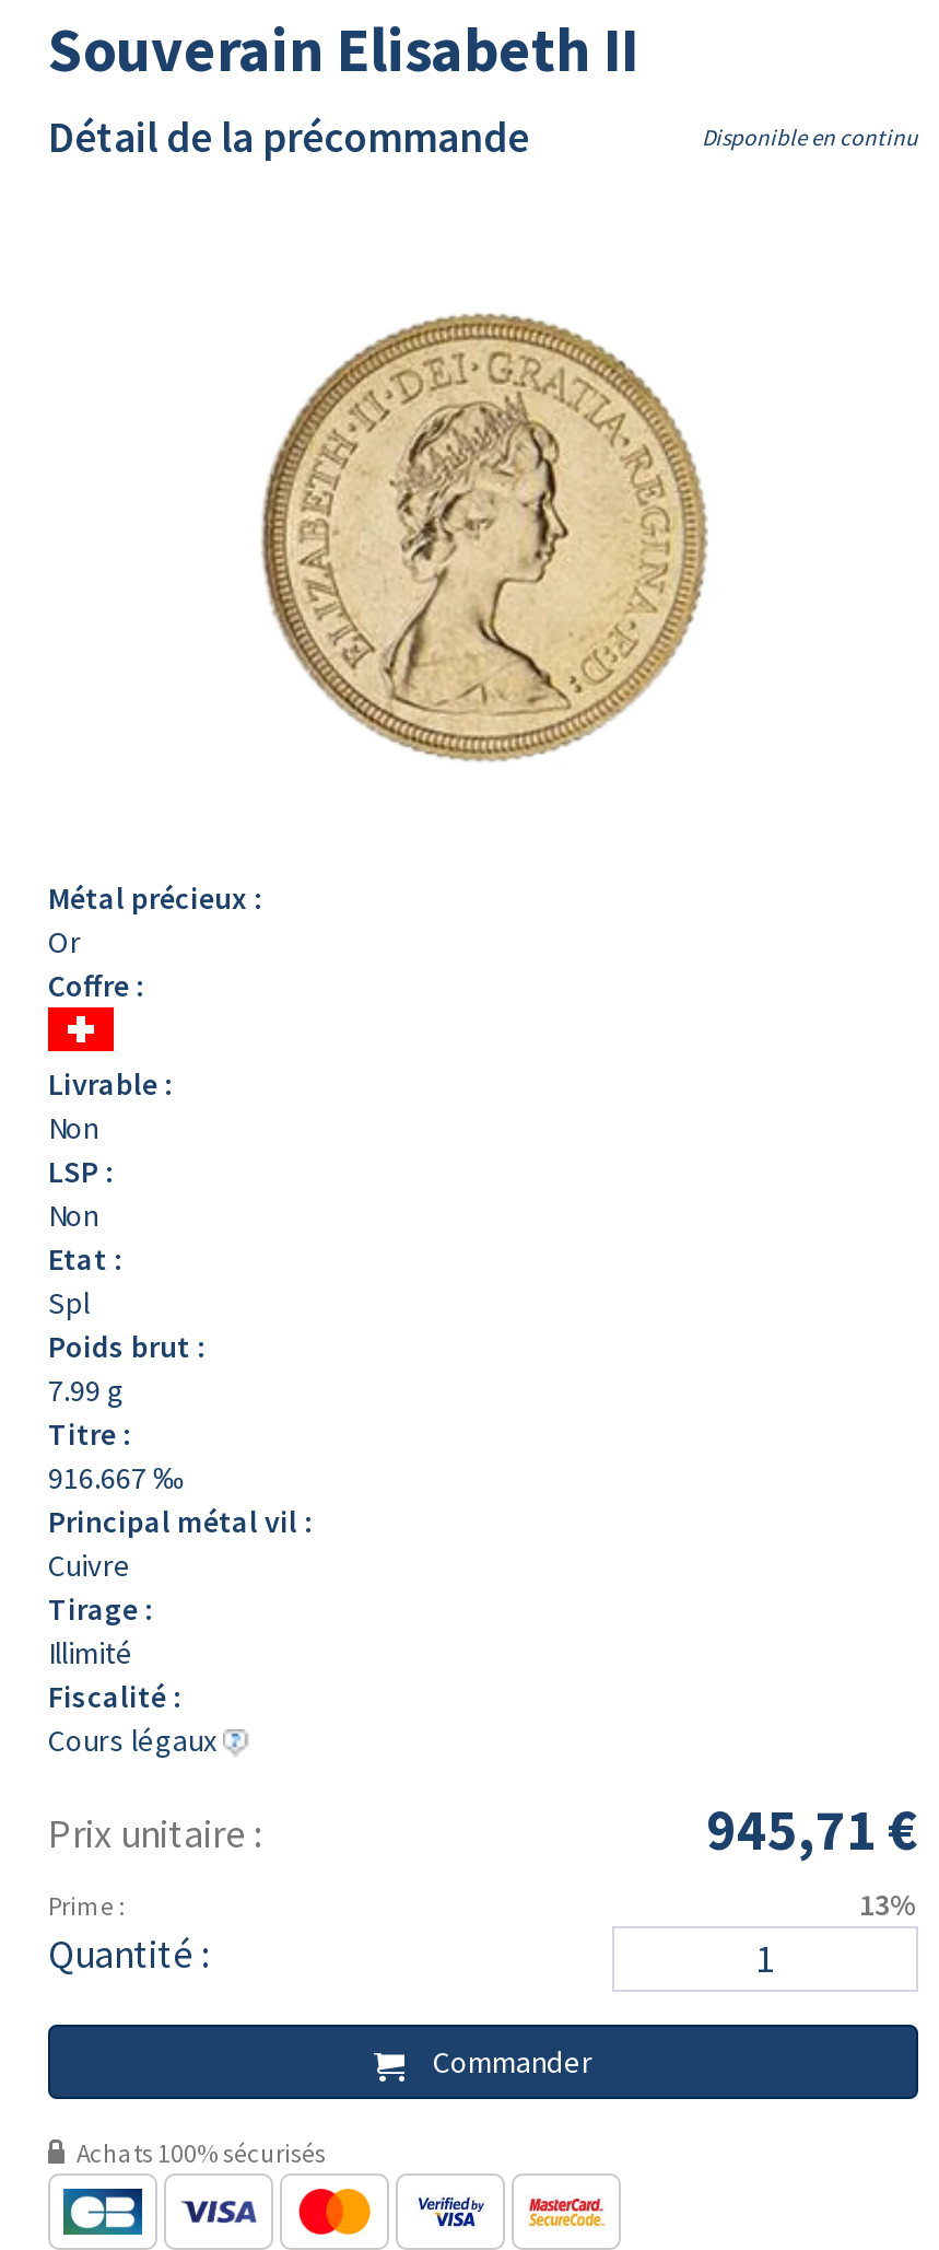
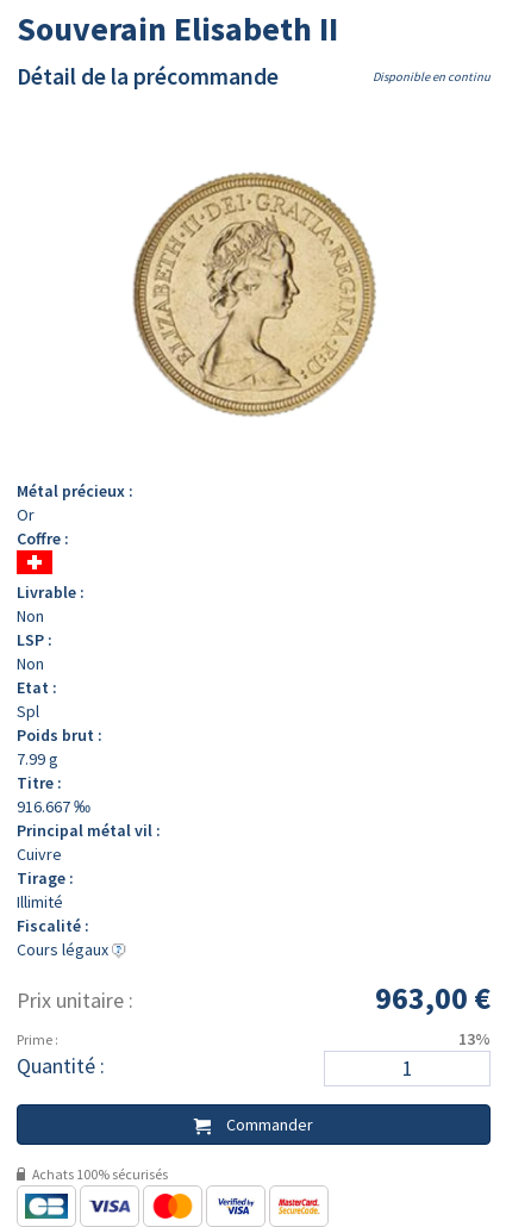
[706,1793,918,1865] 945,71 € -> [375,978,491,1017] 963,00 €

